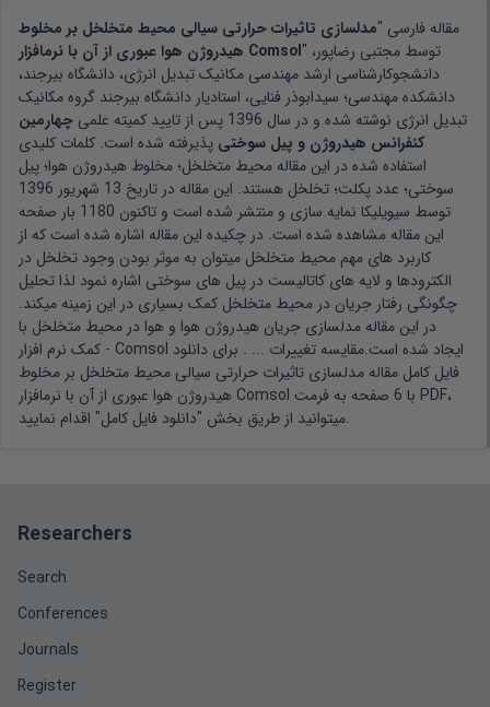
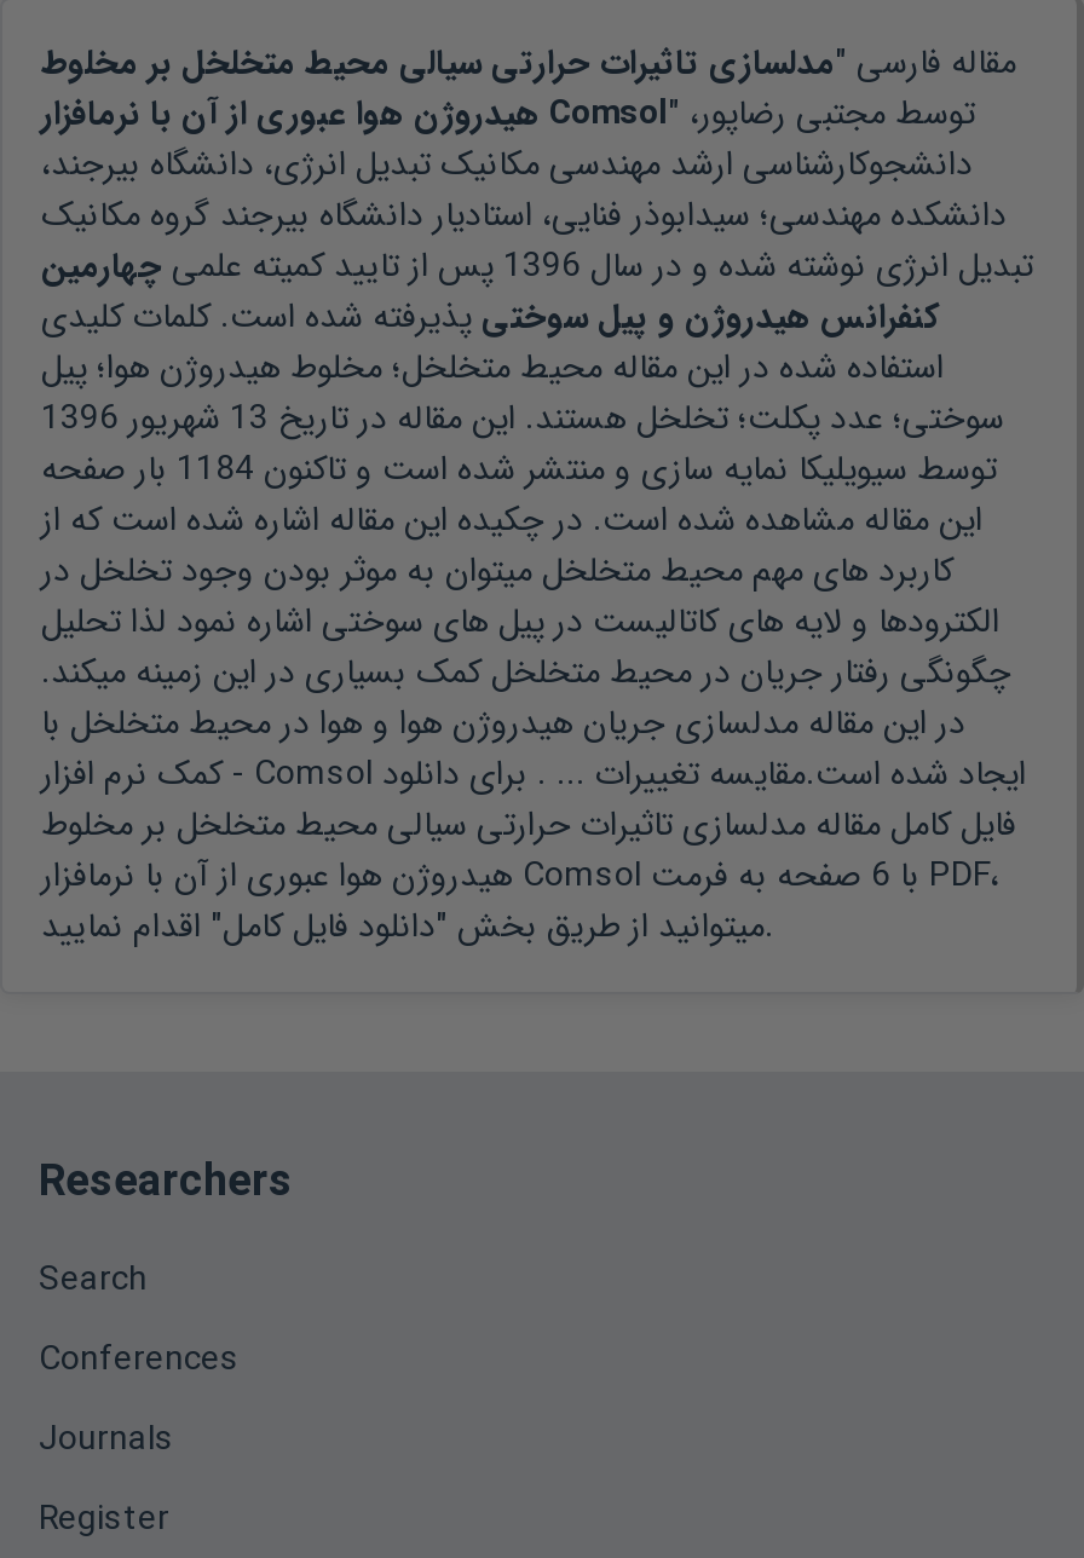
[19,200,451,224] توسط سیویلیکا نمایه سازی و منتشر شده است و تاکنون 1180 بار صفحه -> [41,443,997,496] توسط سیویلیکا نمایه سازی و منتشر شده است و تاکنون 1184 بار صفحه

